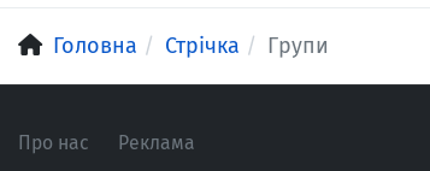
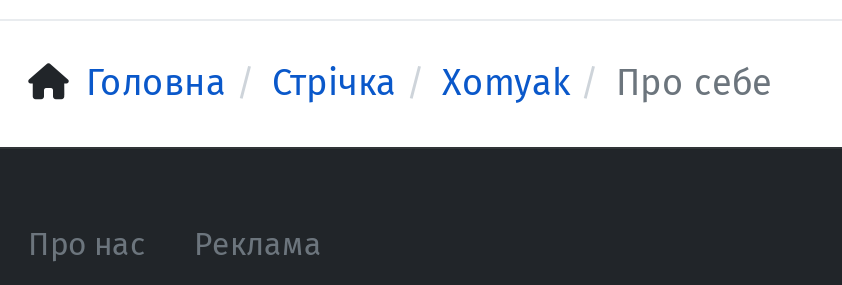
[267,32,329,58] Групи -> [442,60,772,104] Xomyak | Про себе

